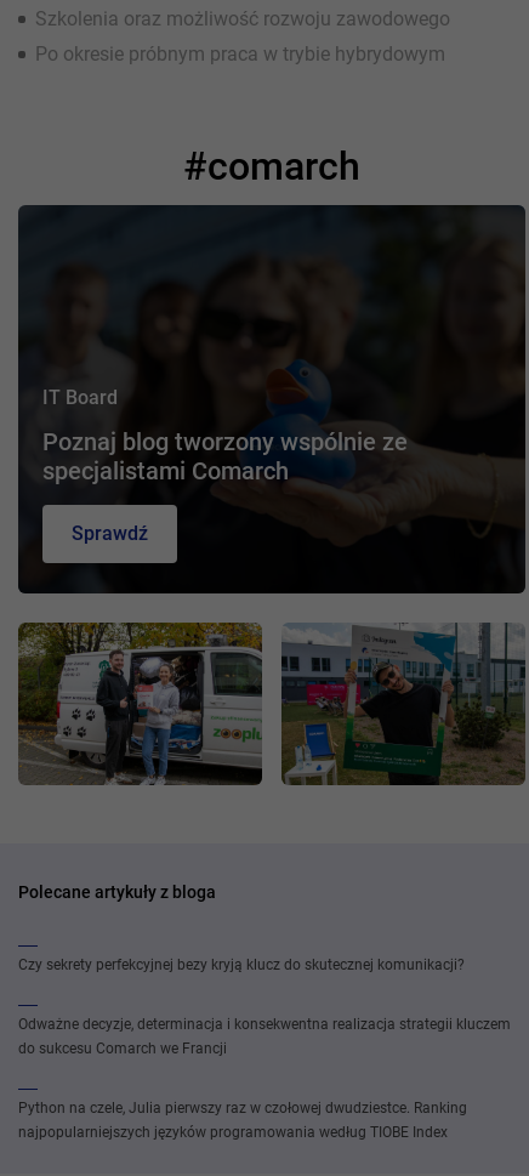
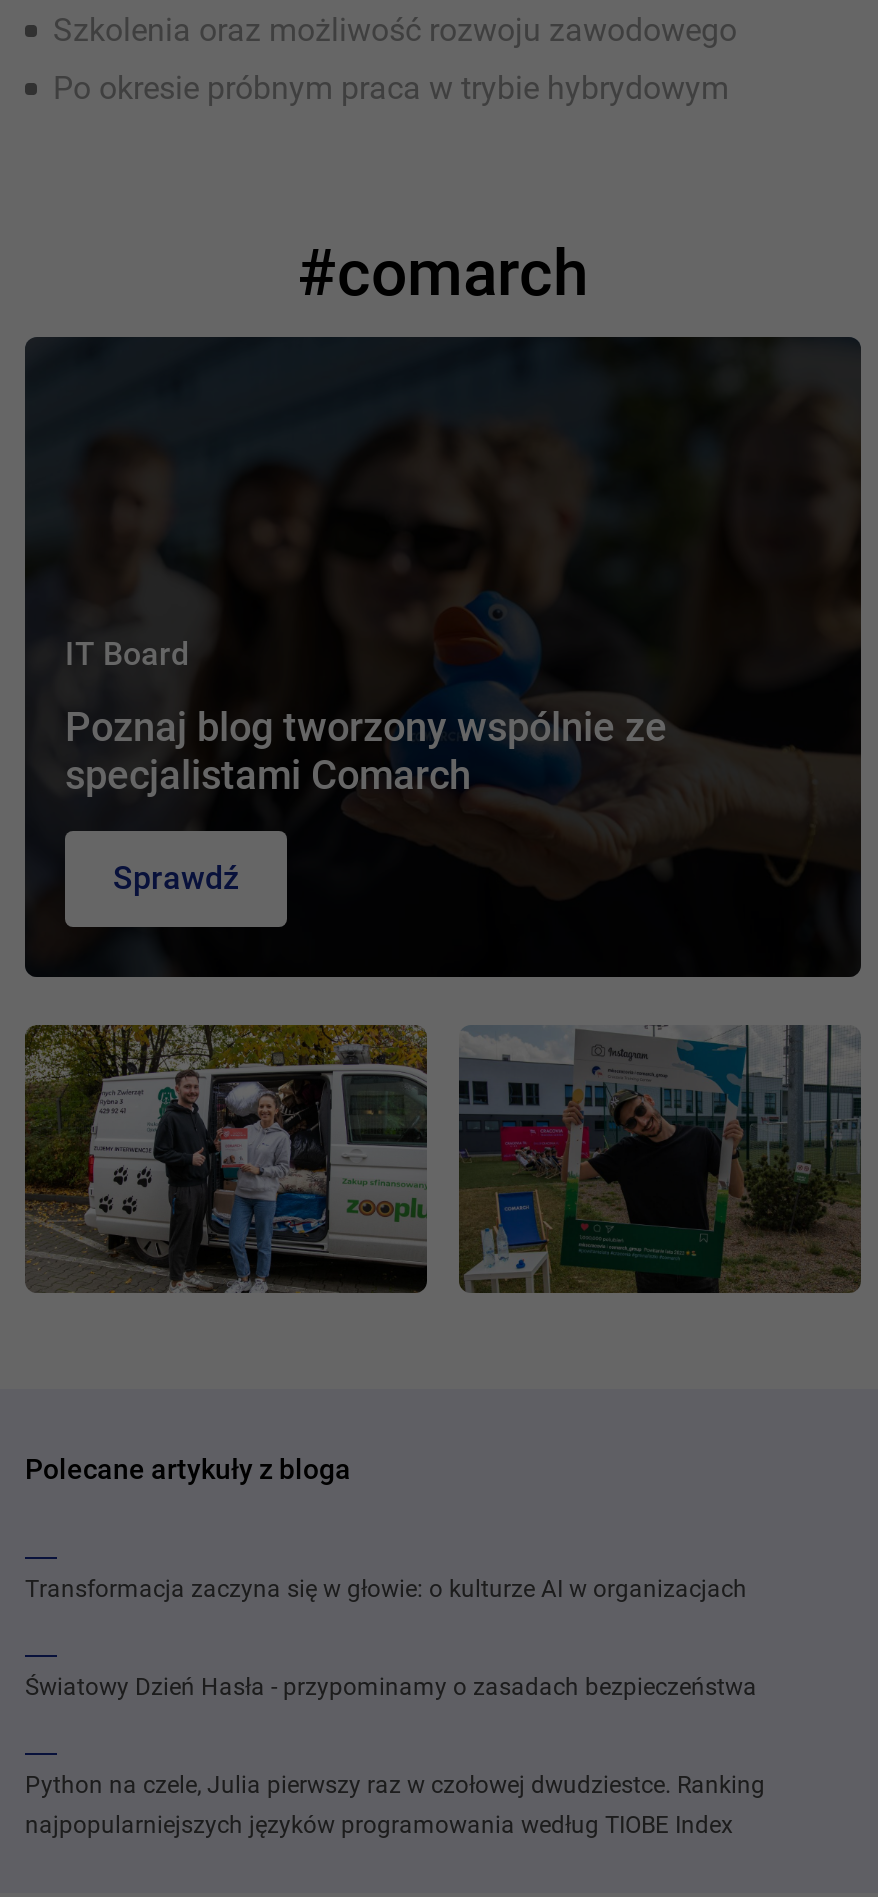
[18,956,465,973] Czy sekrety perfekcyjnej bezy kryją klucz do skutecznej komunikacji? -> [25,1575,747,1603] Transformacja zaczyna się w głowie: o kulturze AI w organizacjach
[18,1016,511,1057] Odważne decyzje, determinacja i konsekwentna realizacja strategii kluczem | do sukcesu Comarch we Francji -> [25,1673,757,1701] Światowy Dzień Hasła - przypominamy o zasadach bezpieczeństwa

